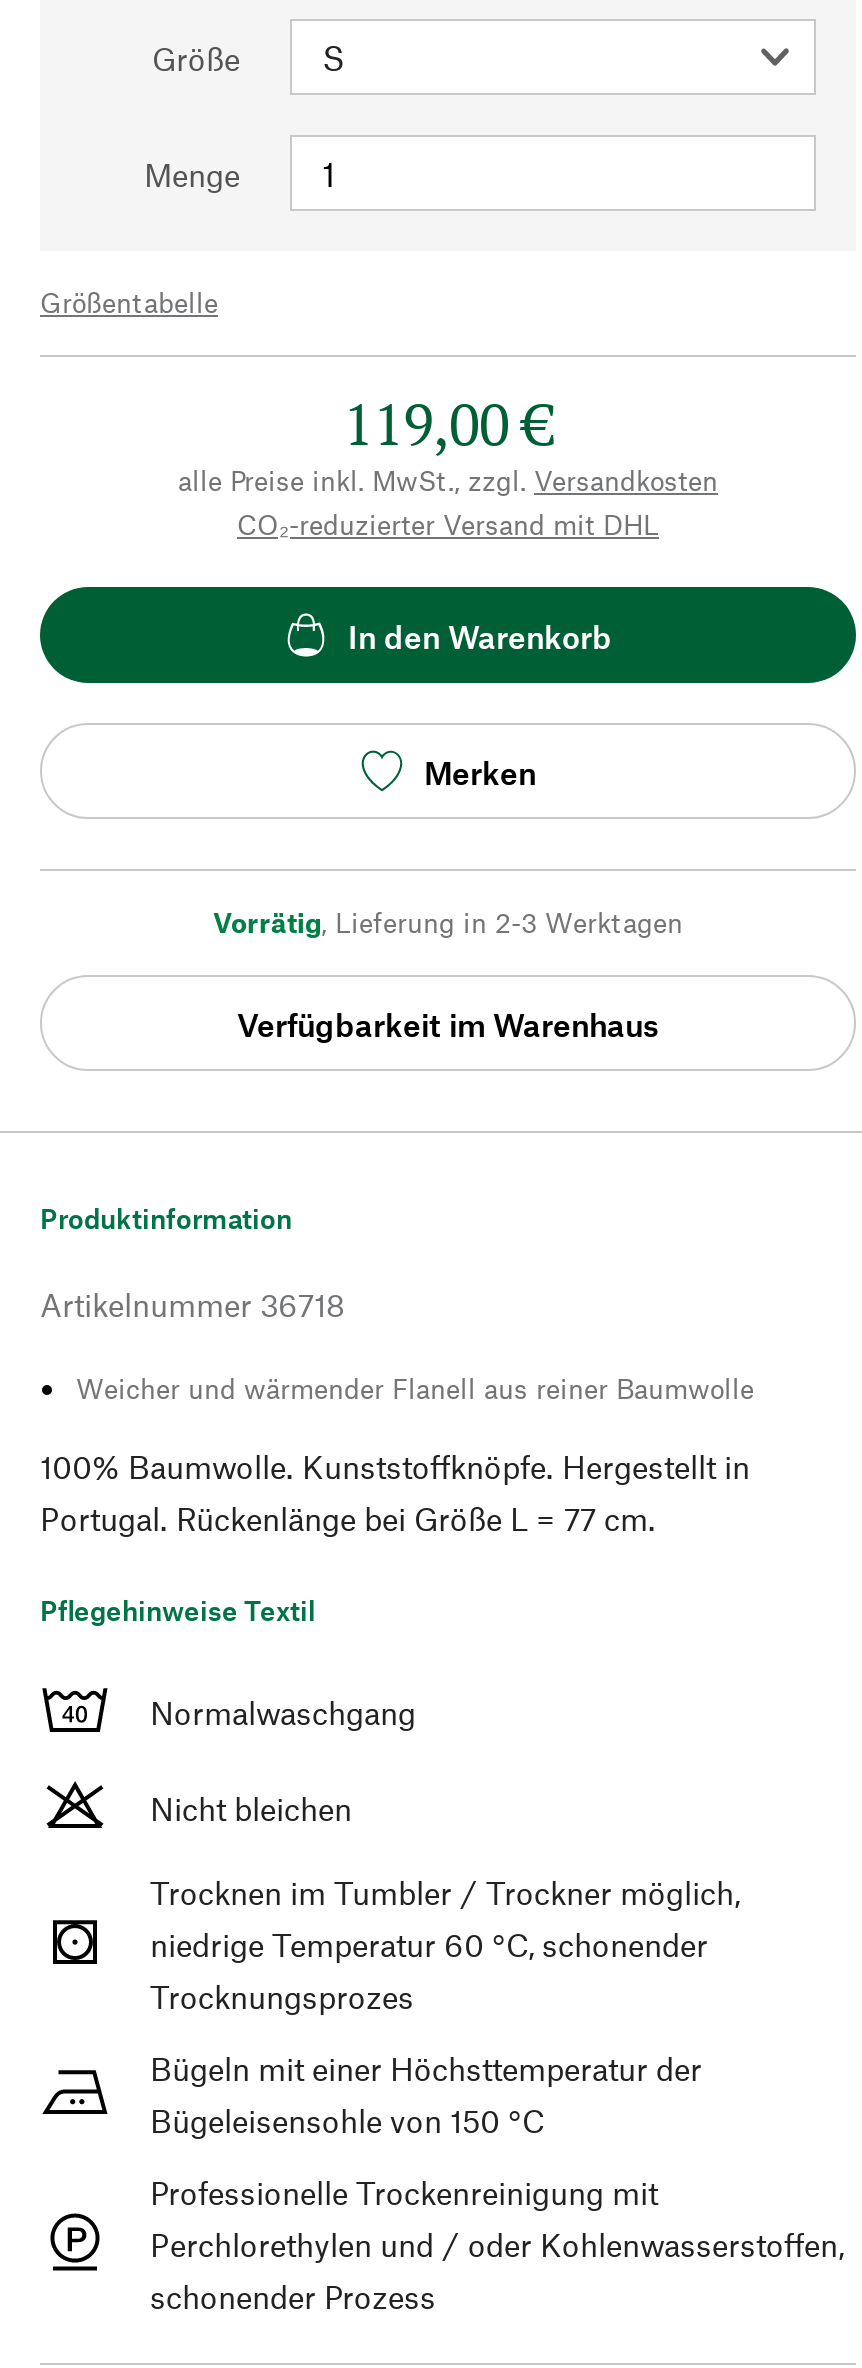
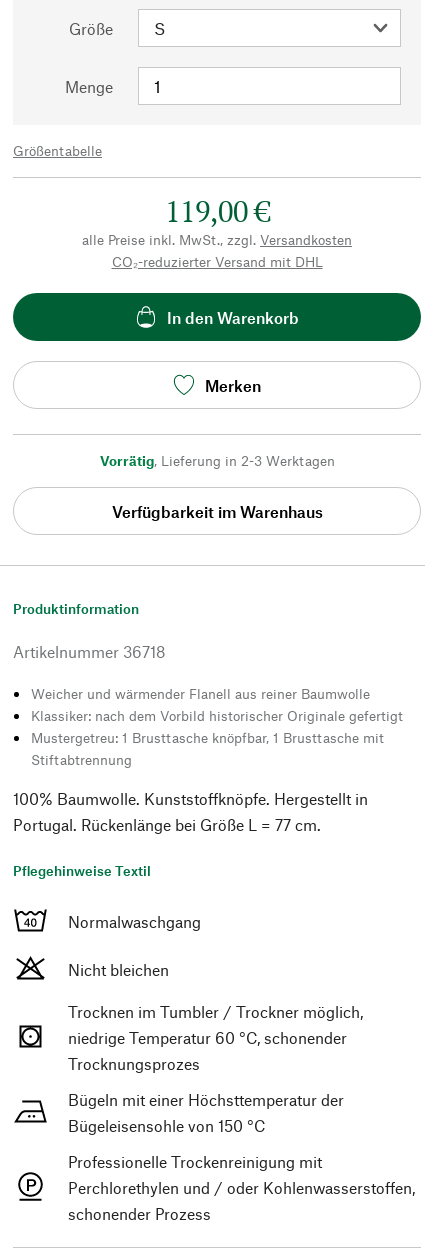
none -> [31,707,403,768] Klassiker: nach dem Vorbild historischer Originale gefertigt | Mustergetreu: 1 Brusttasche knöpfbar, 1 Brusttasche mit | Stiftabtrennung

